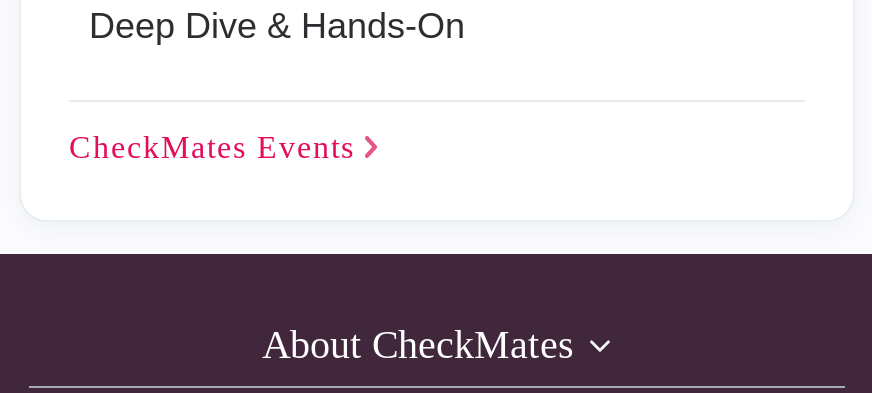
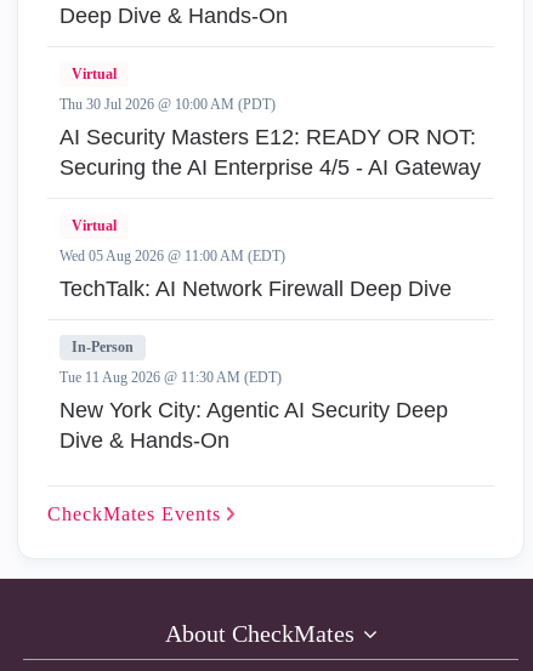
none -> [59,66,481,453] Virtual | Thu 30 Jul 2026 @ 10:00 AM (PDT) | AI Security Masters E12: READY OR NOT: | Securing the AI Enterprise 4/5 - AI Gateway | Virtual | Wed 05 Aug 2026 @ 11:00 AM (EDT) | TechTalk: AI Network Firewall Deep Dive | In-Person | Tue 11 Aug 2026 @ 11:30 AM (EDT) | New York City: Agentic AI Security Deep | Dive & Hands-On

